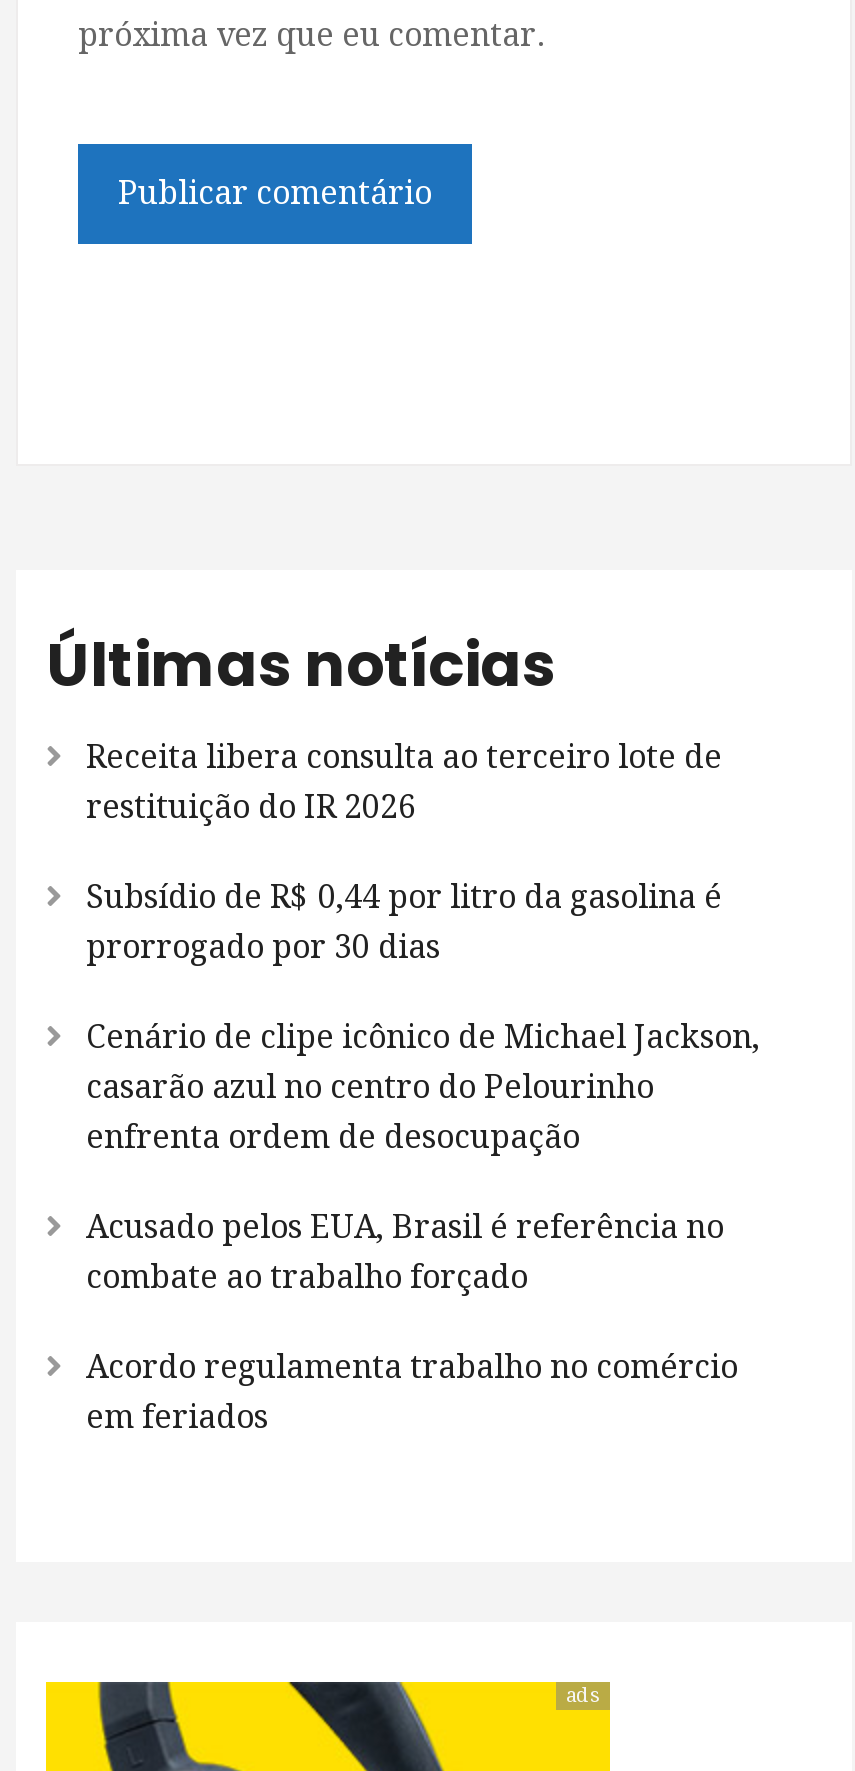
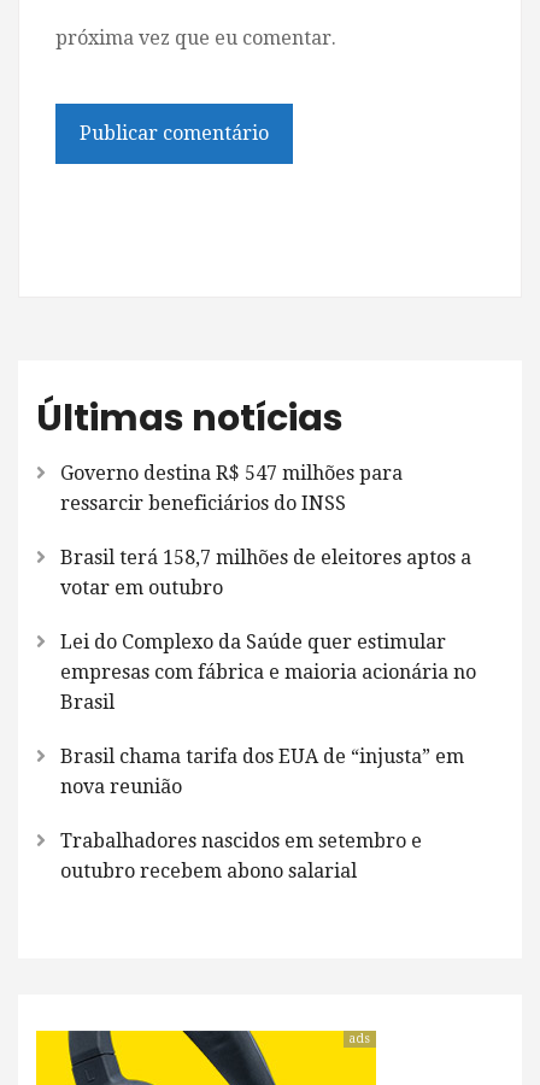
[86,737,722,825] Receita libera consulta ao terceiro lote de | restituição do IR 2026 -> [60,462,403,515] Governo destina R$ 547 milhões para | ressarcir beneficiários do INSS
[86,877,722,965] Subsídio de R$ 0,44 por litro da gasolina é | prorrogado por 30 dias -> [60,546,471,599] Brasil terá 158,7 milhões de eleitores aptos a | votar em outubro
[86,1017,760,1155] Cenário de clipe icônico de Michael Jackson, | casarão azul no centro do Pelourinho | enfrenta ordem de desocupação -> [60,630,476,714] Lei do Complexo da Saúde quer estimular | empresas com fábrica e maioria acionária no | Brasil
[86,1207,724,1295] Acusado pelos EUA, Brasil é referência no | combate ao trabalho forçado -> [60,745,464,798] Brasil chama tarifa dos EUA de “injusta” em | nova reunião
[86,1347,738,1435] Acordo regulamenta trabalho no comércio | em feriados -> [60,829,422,882] Trabalhadores nascidos em setembro e | outubro recebem abono salarial

